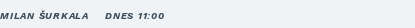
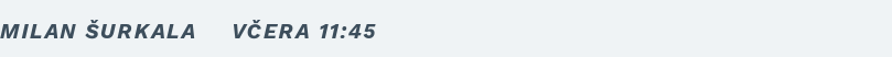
[0,10,165,21] MILAN ŠURKALA DNES 11:00 -> [0,19,376,43] MILAN ŠURKALA VČERA 11:45

